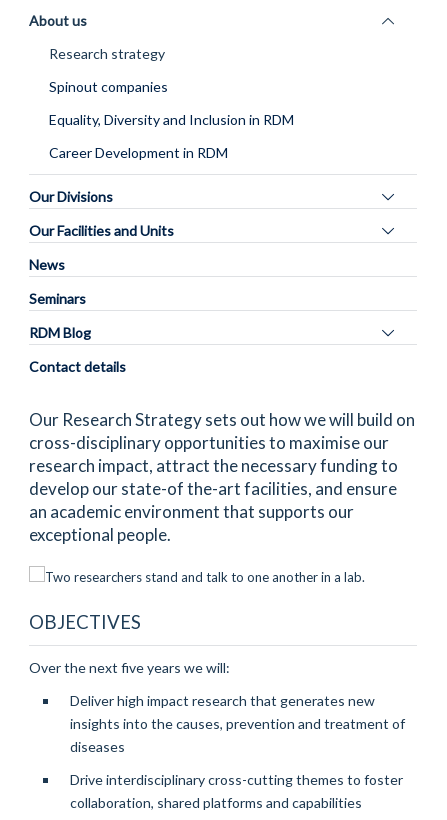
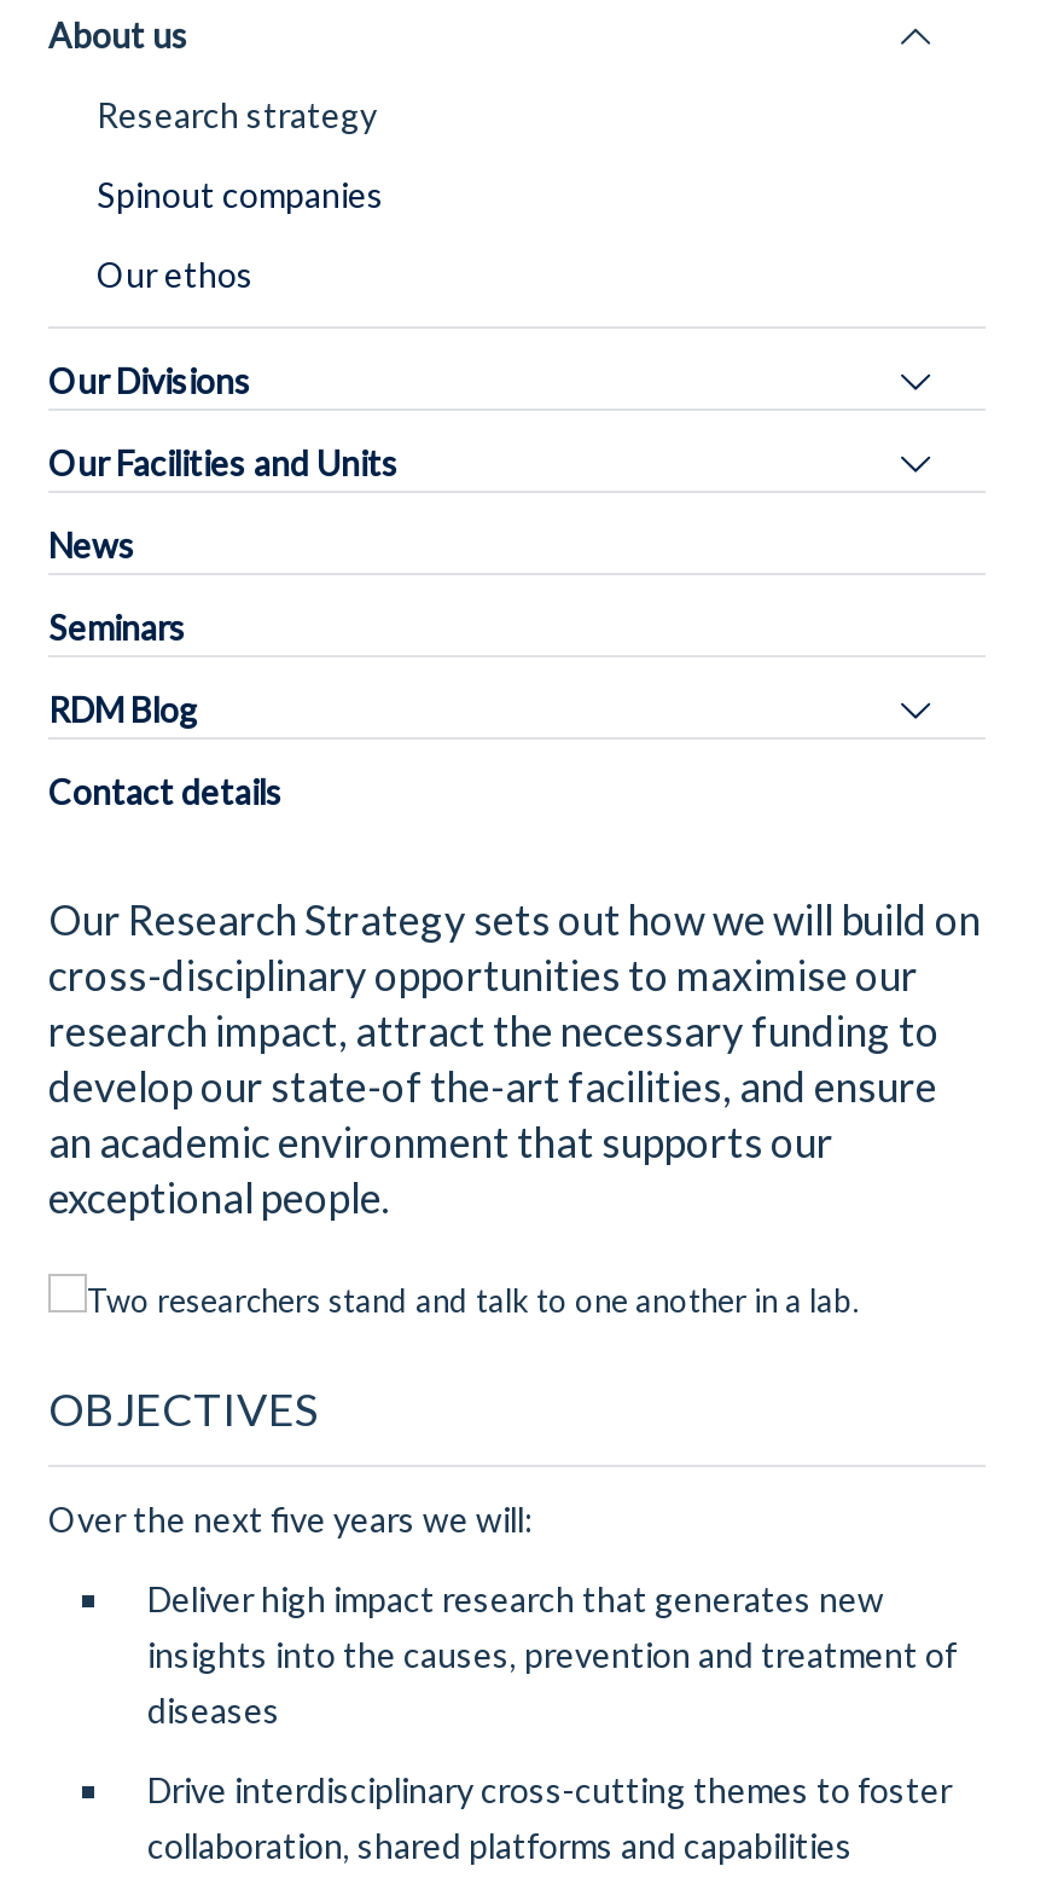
[49,111,294,161] Equality, Diversity and Inclusion in RDM | Career Development in RDM -> [97,255,254,296] Our ethos

